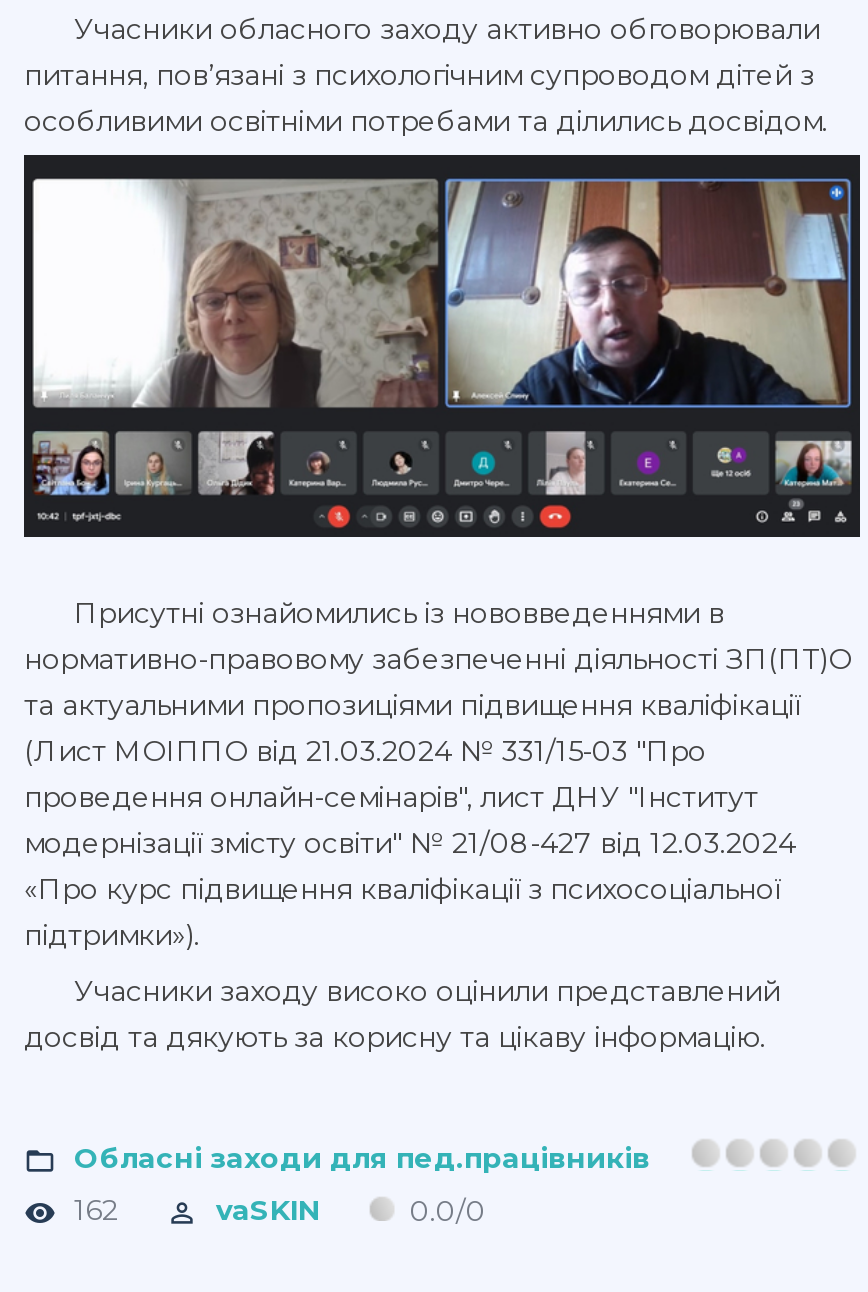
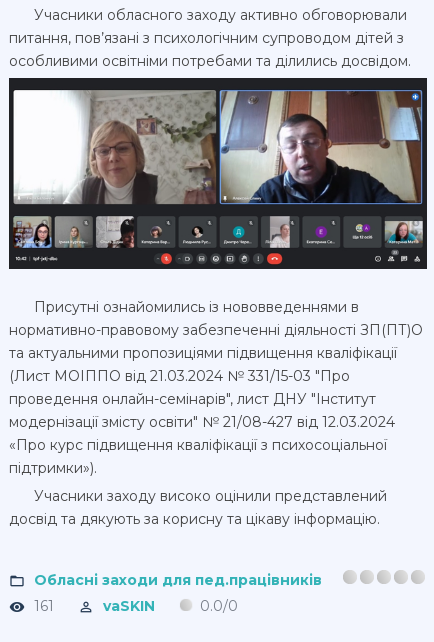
[74,1193,118,1229] 162 -> [34,597,54,615] 161

